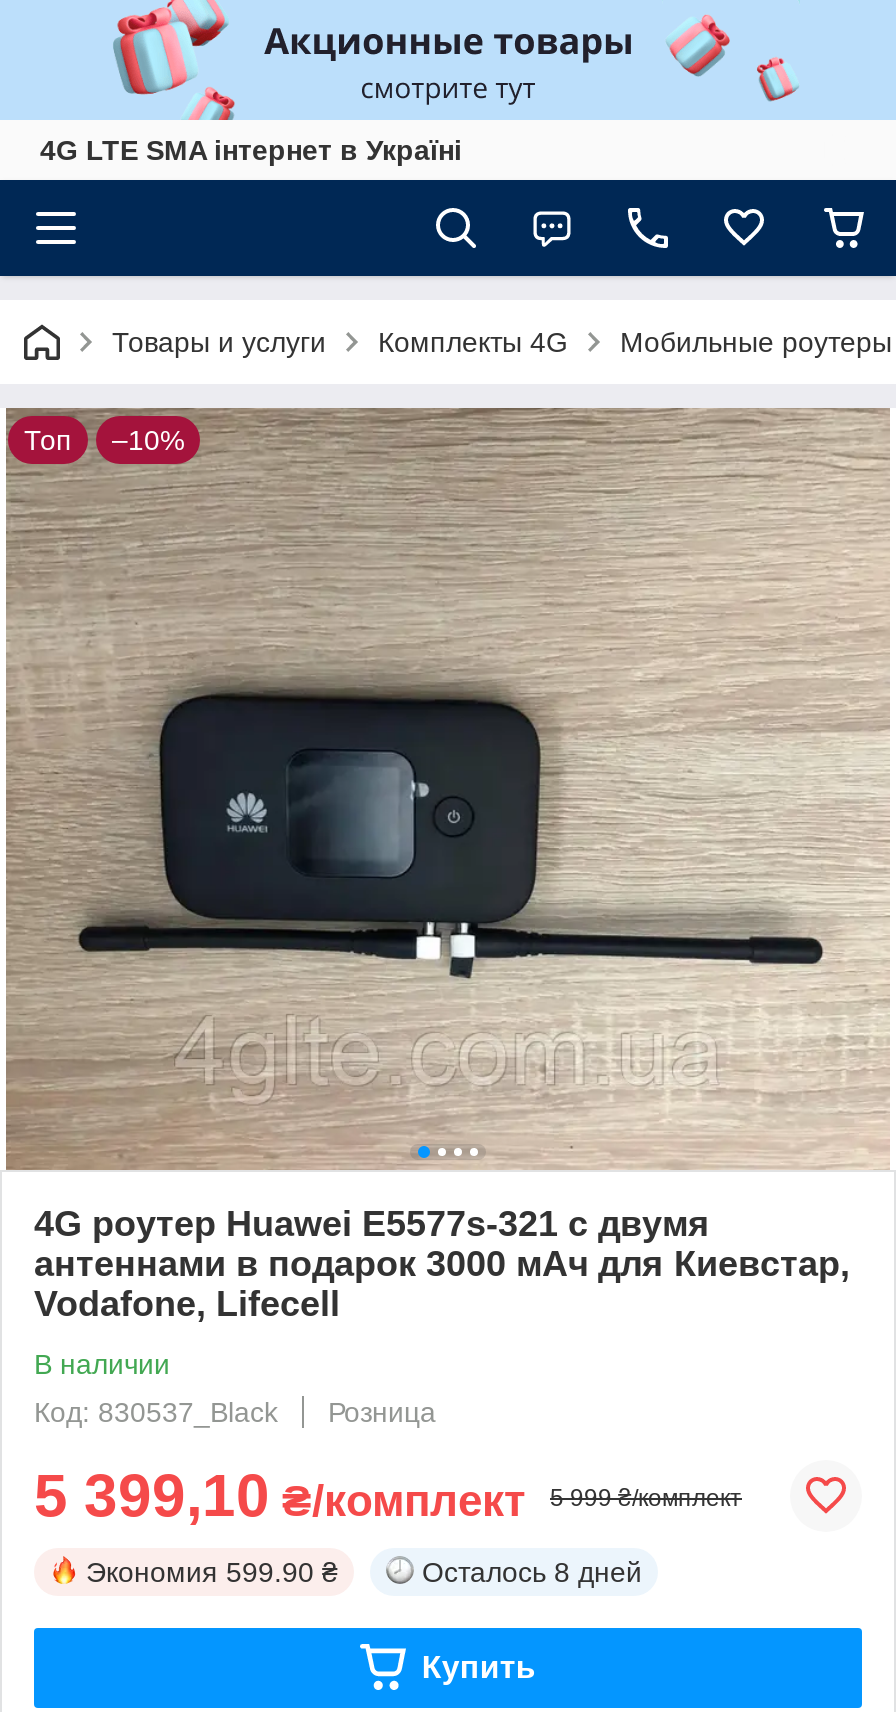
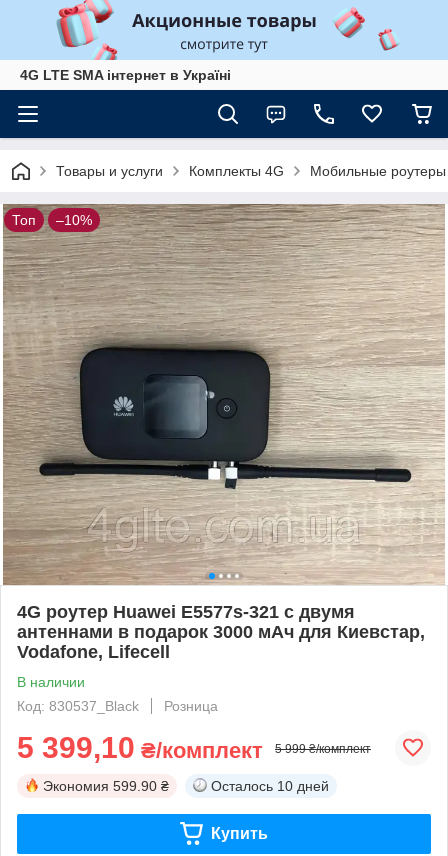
[422,1556,642,1588] Осталось 8 дней -> [211,778,329,794] Осталось 10 дней

